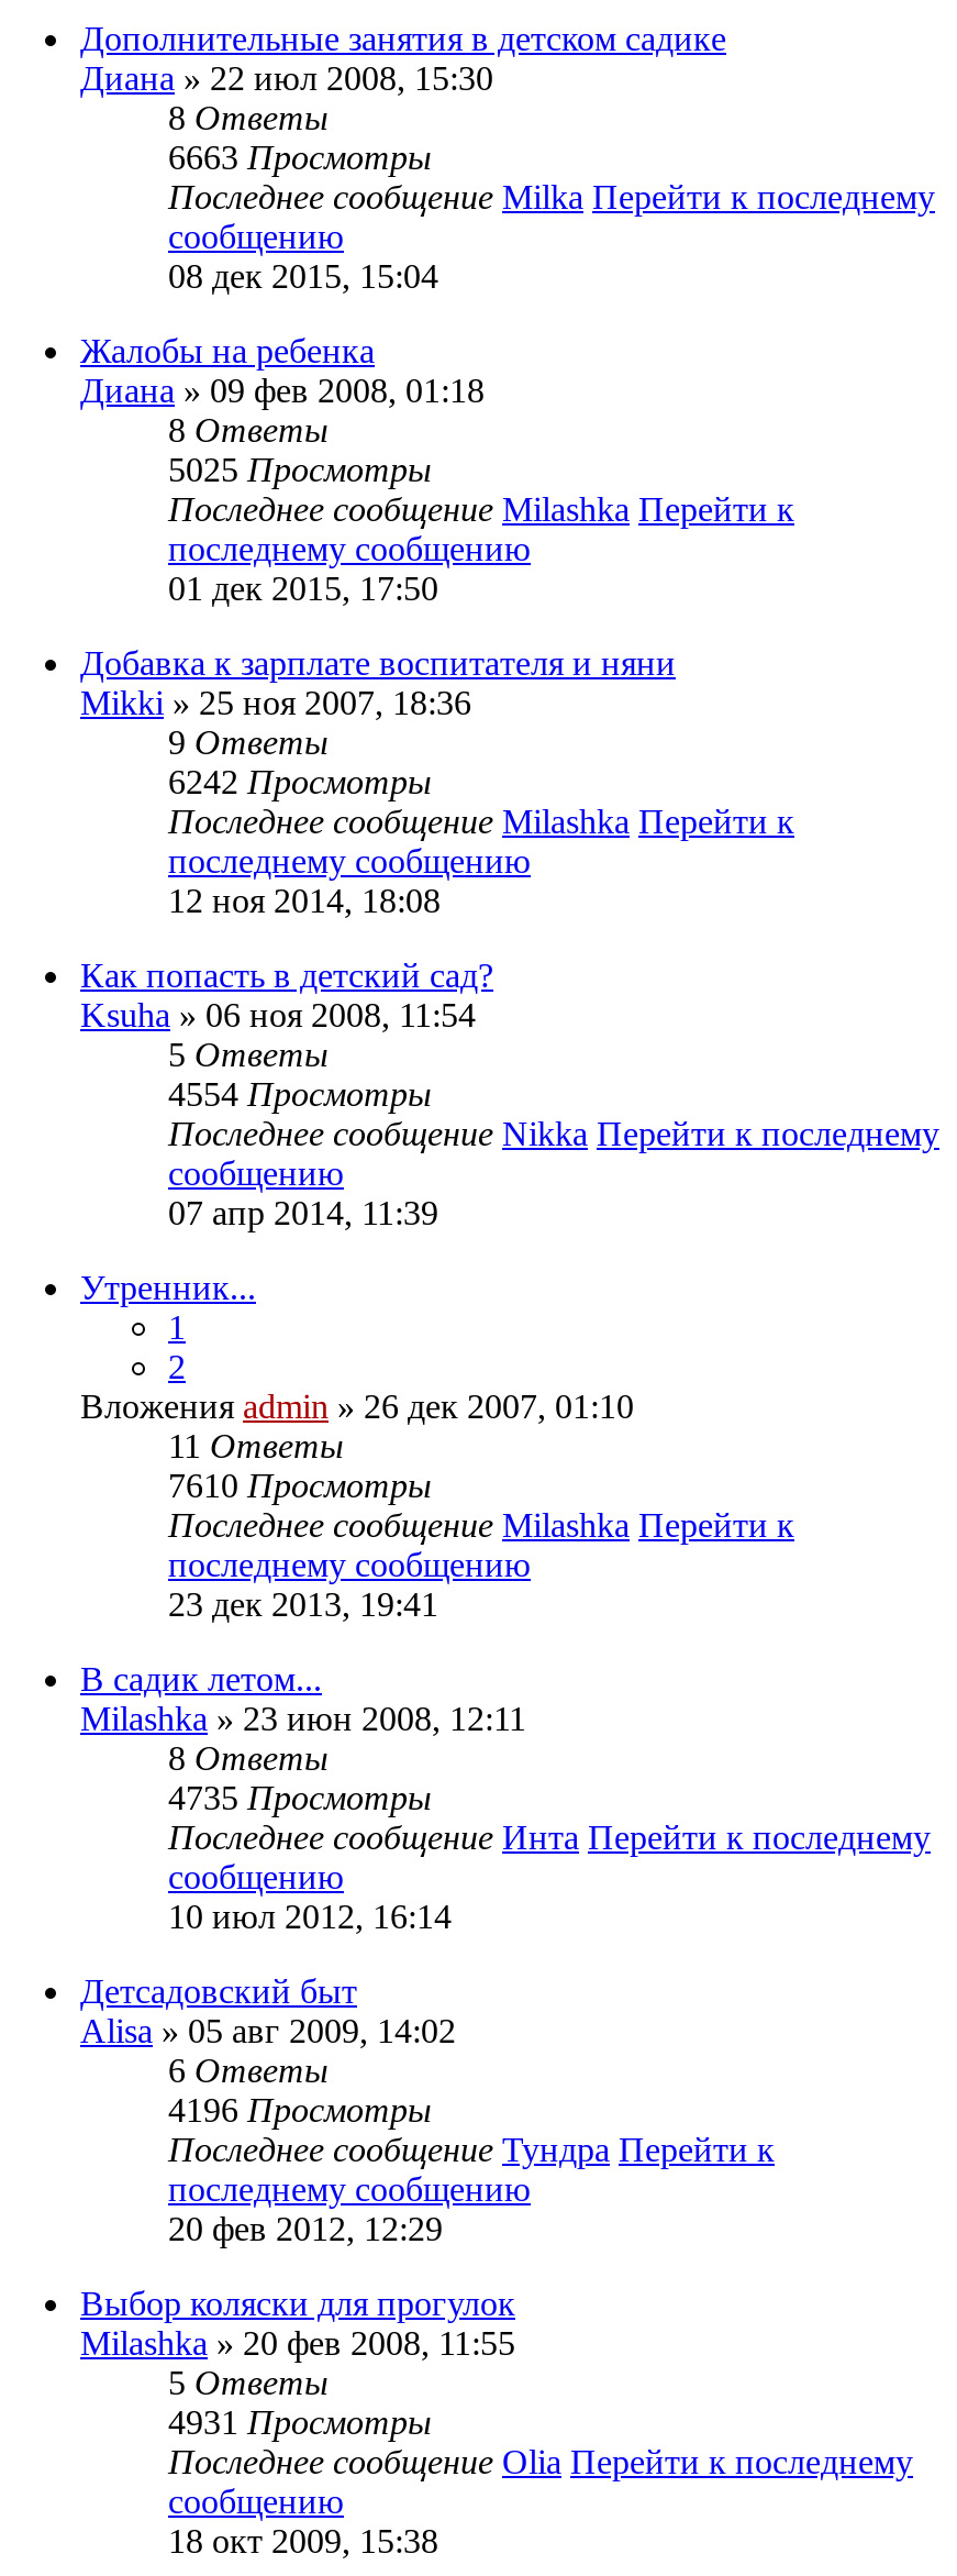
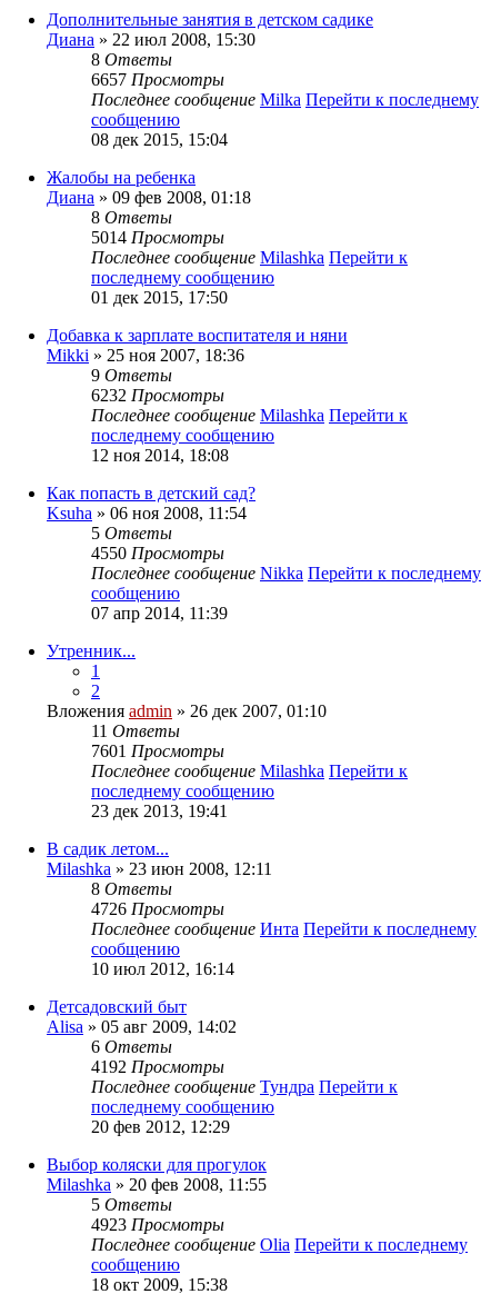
[168,139,432,176] 6663 Просмотры -> [91,70,224,89] 6657 Просмотры
[168,451,432,488] 5025 Просмотры -> [91,228,224,247] 5014 Просмотры
[168,763,432,800] 6242 Просмотры -> [91,386,224,405] 6232 Просмотры
[168,1075,432,1113] 4554 Просмотры -> [91,544,224,563] 4550 Просмотры
[168,1467,432,1504] 7610 Просмотры -> [91,741,224,760] 7601 Просмотры
[168,1779,432,1816] 4735 Просмотры -> [91,899,224,918] 4726 Просмотры
[168,2091,432,2129] 4196 Просмотры -> [91,1057,224,1076] 4192 Просмотры
[168,2403,432,2441] 4931 Просмотры -> [91,1215,224,1234] 4923 Просмотры

